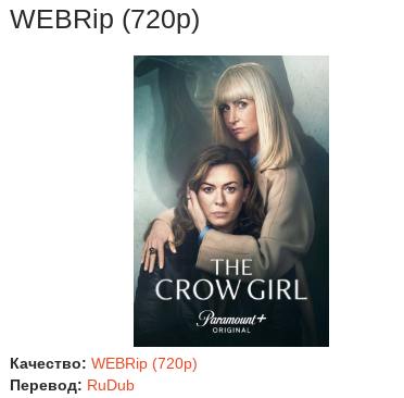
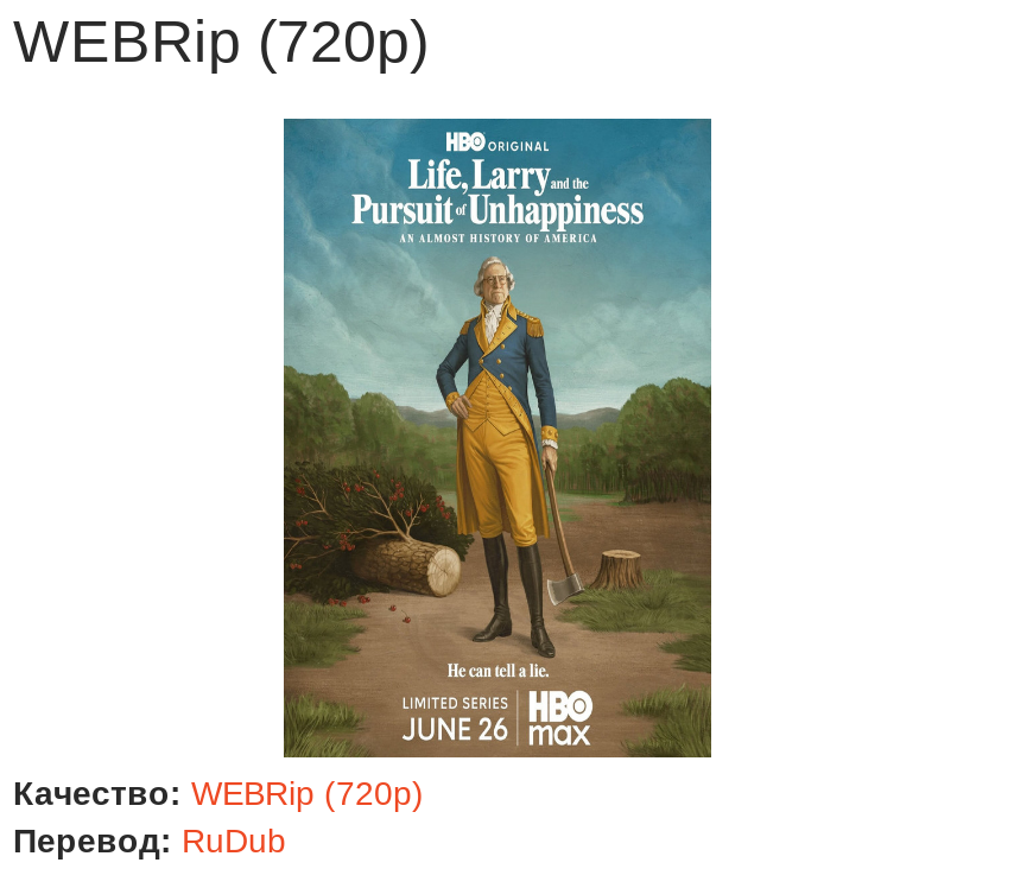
[132,54,330,348] [image] -> [281,116,714,760] [image]

